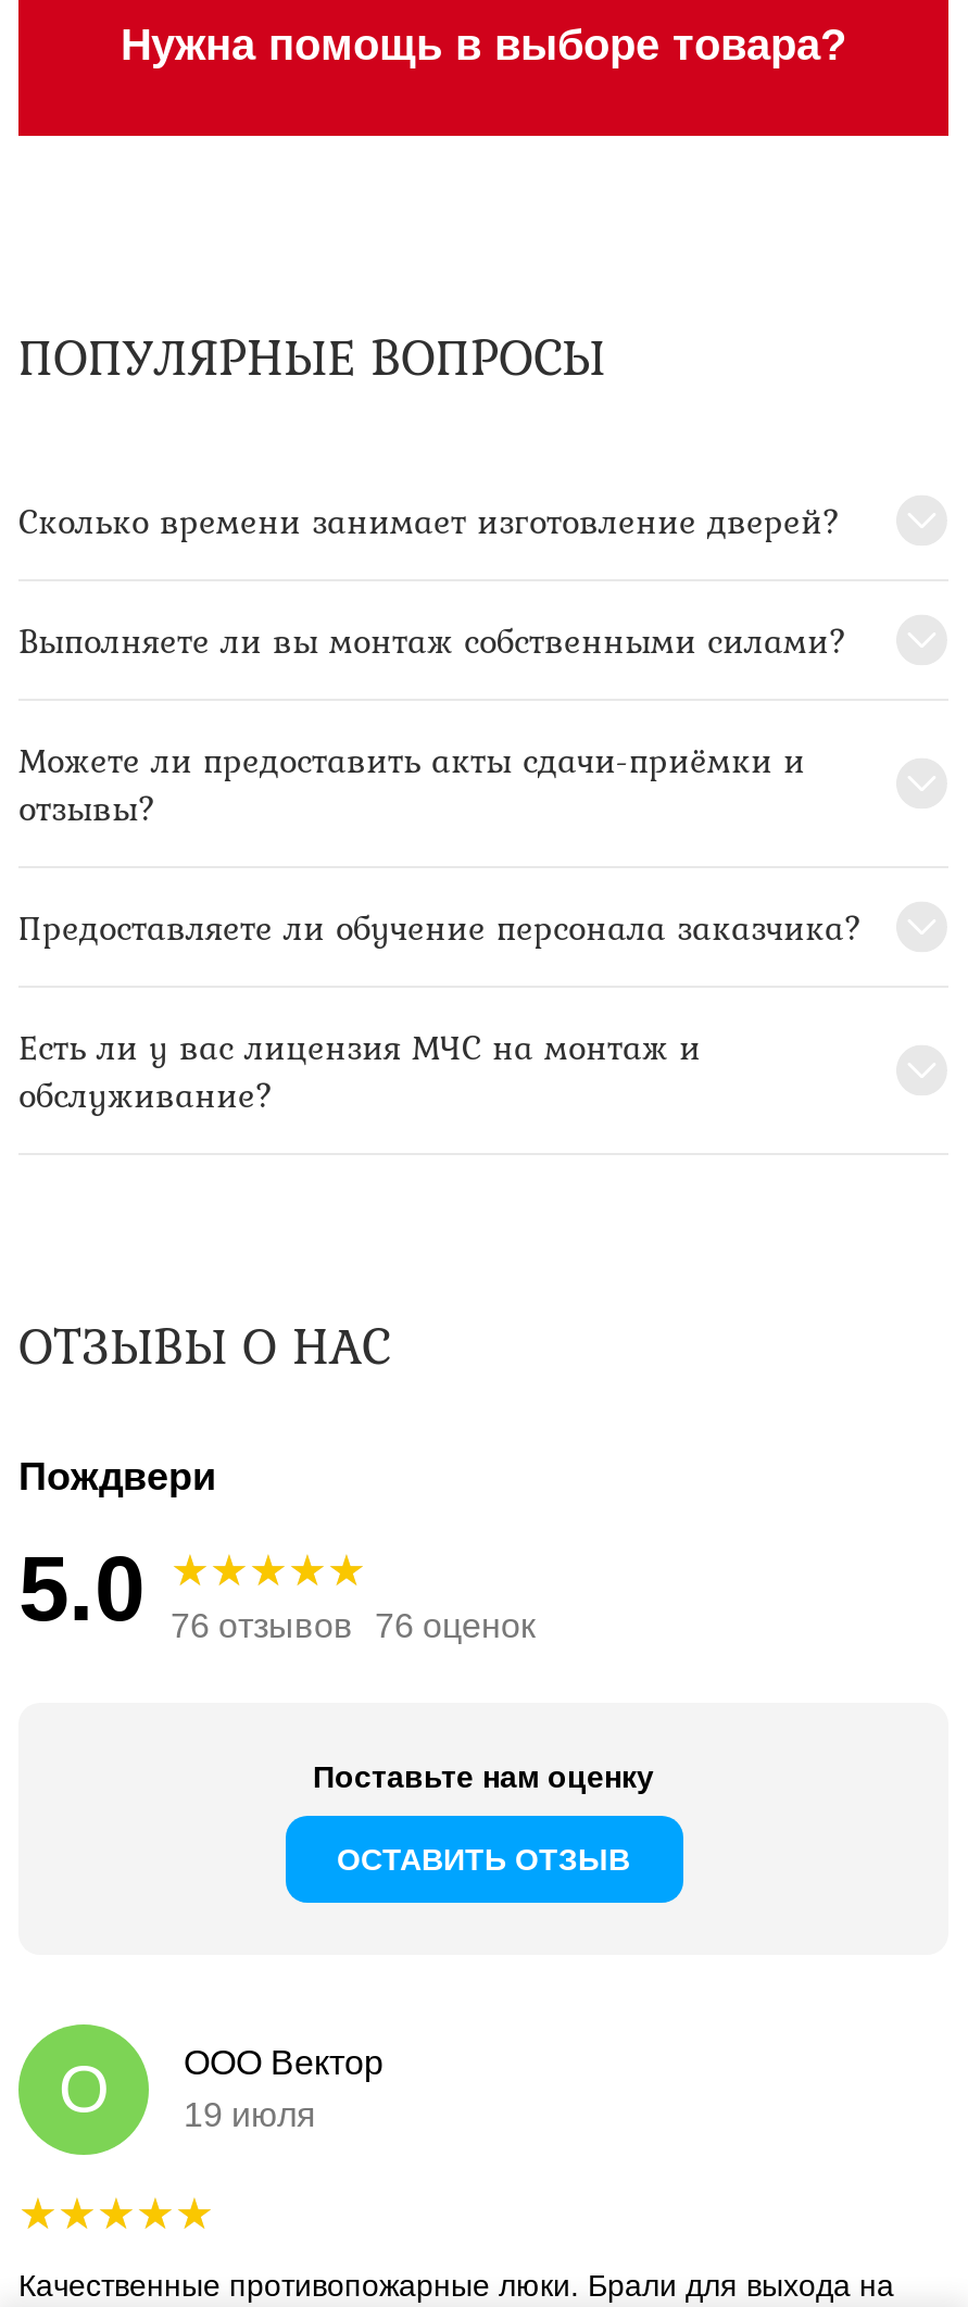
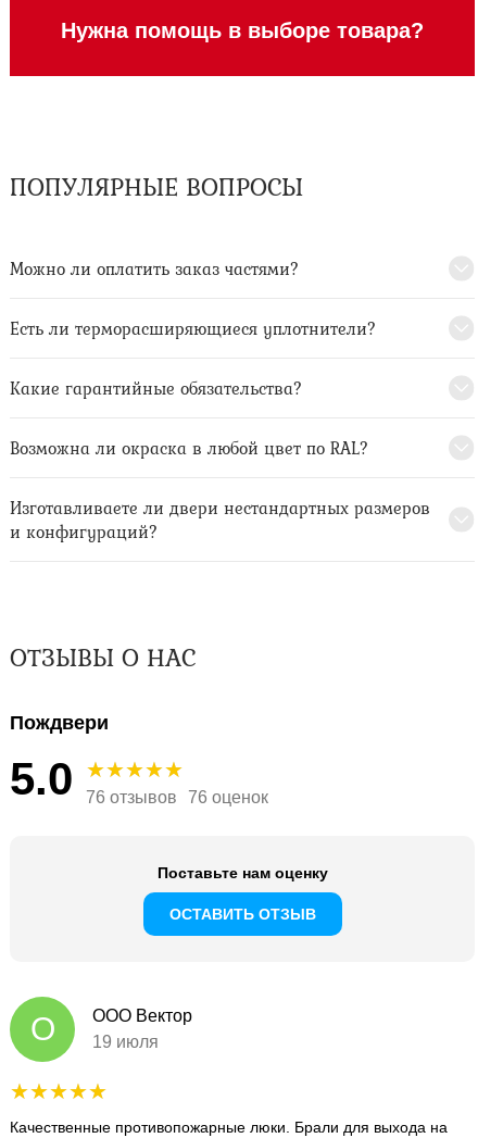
[18,494,842,546] Сколько времени занимает изготовление дверей? -> [10,255,300,281] Можно ли оплатить заказ частями?
[18,613,848,665] Выполняете ли вы монтаж собственными силами? -> [10,315,377,341] Есть ли терморасширяющиеся уплотнители?
[18,733,805,833] Можете ли предоставить акты сдачи-приёмки и | отзывы? -> [10,375,303,401] Какие гарантийные обязательства?
[18,900,864,952] Предоставляете ли обучение персонала заказчика? -> [10,434,369,461] Возможна ли окраска в любой цвет по RAL?
[18,1020,701,1120] Есть ли у вас лицензия МЧС на монтаж и | обслуживание? -> [10,494,430,544] Изготавливаете ли двери нестандартных размеров | и конфигураций?

